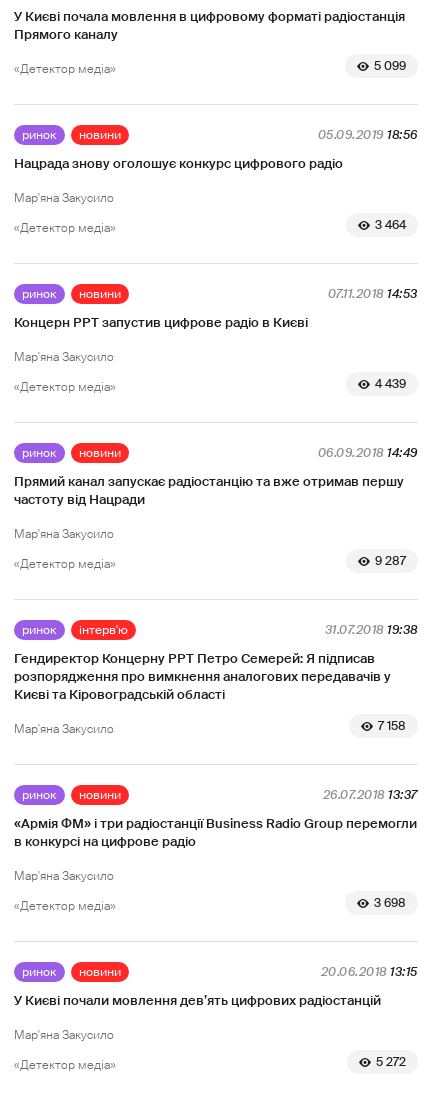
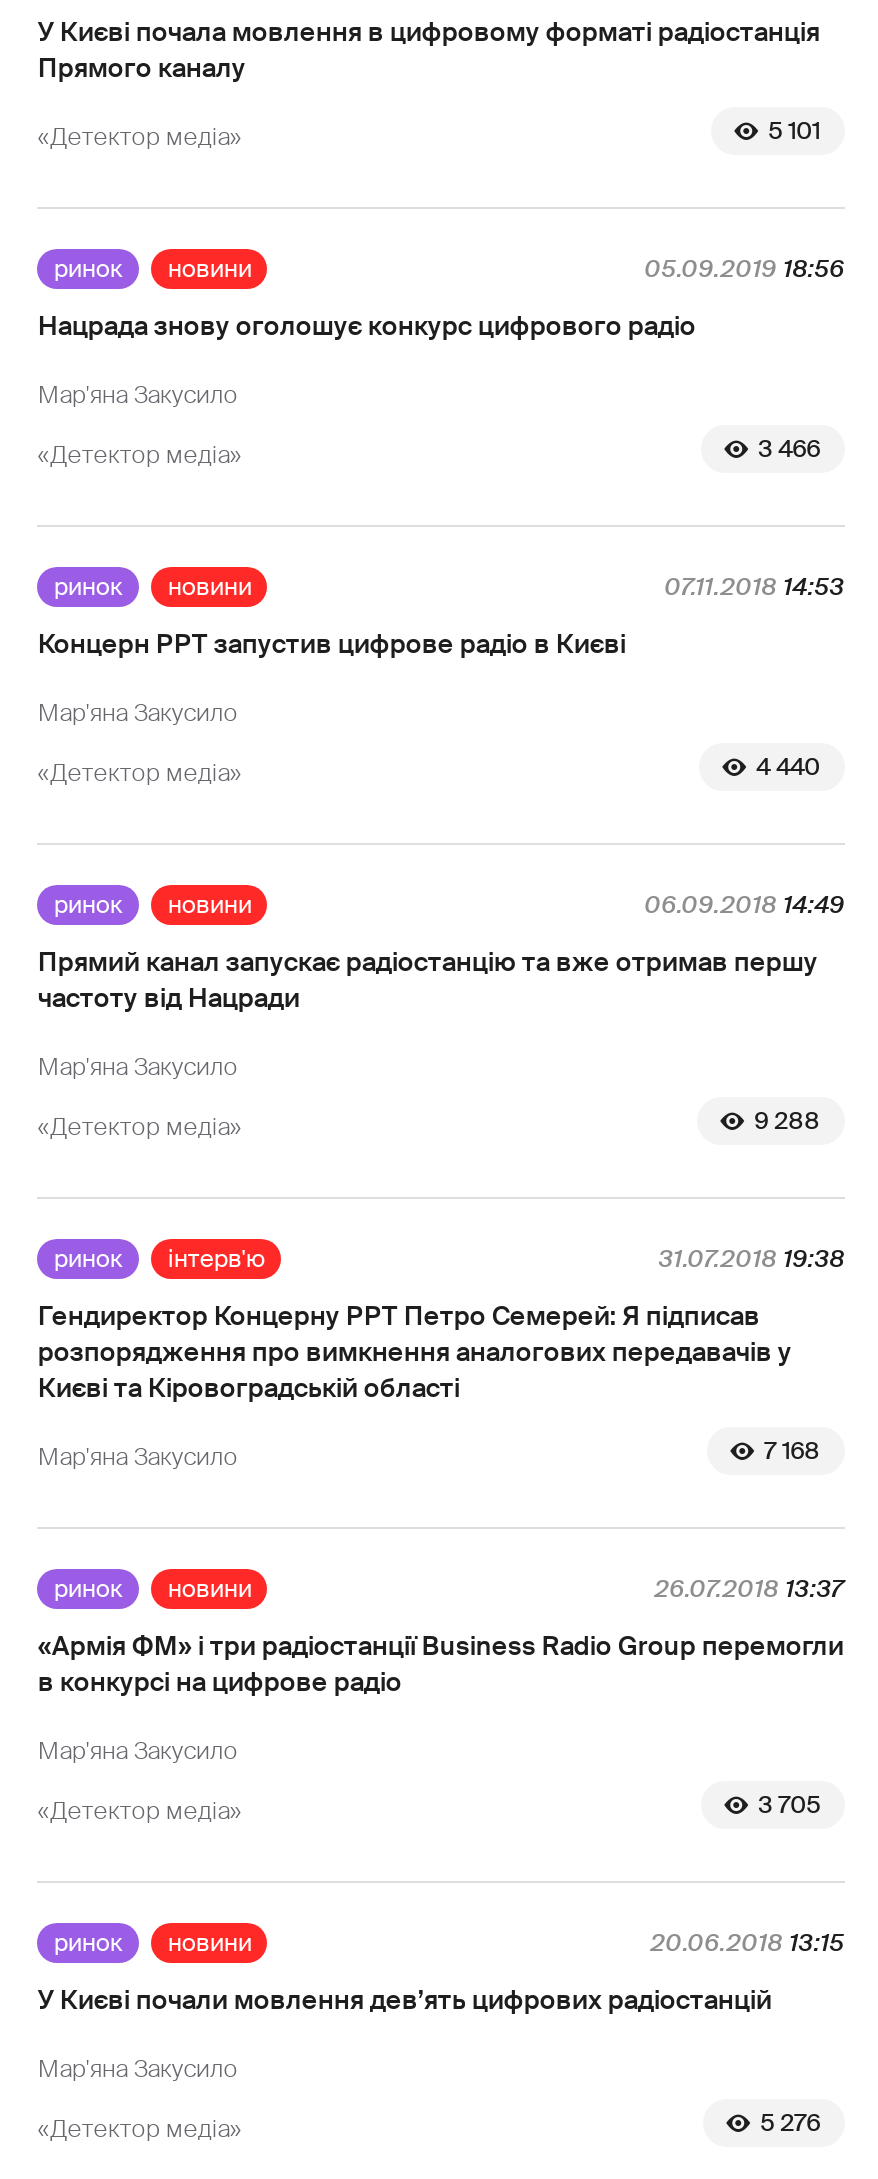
[374,58,406,74] 5 099 -> [768,115,820,147] 5 101
[375,217,406,233] 3 464 -> [758,433,820,465] 3 466
[375,376,406,392] 4 439 -> [756,751,820,783] 4 440
[375,553,406,569] 9 287 -> [754,1105,820,1137] 9 288
[378,718,406,734] 7 158 -> [764,1435,820,1467] 7 168
[374,895,406,911] 3 698 -> [758,1789,820,1821] 3 705
[376,1054,406,1070] 5 272 -> [760,2107,820,2139] 5 276

